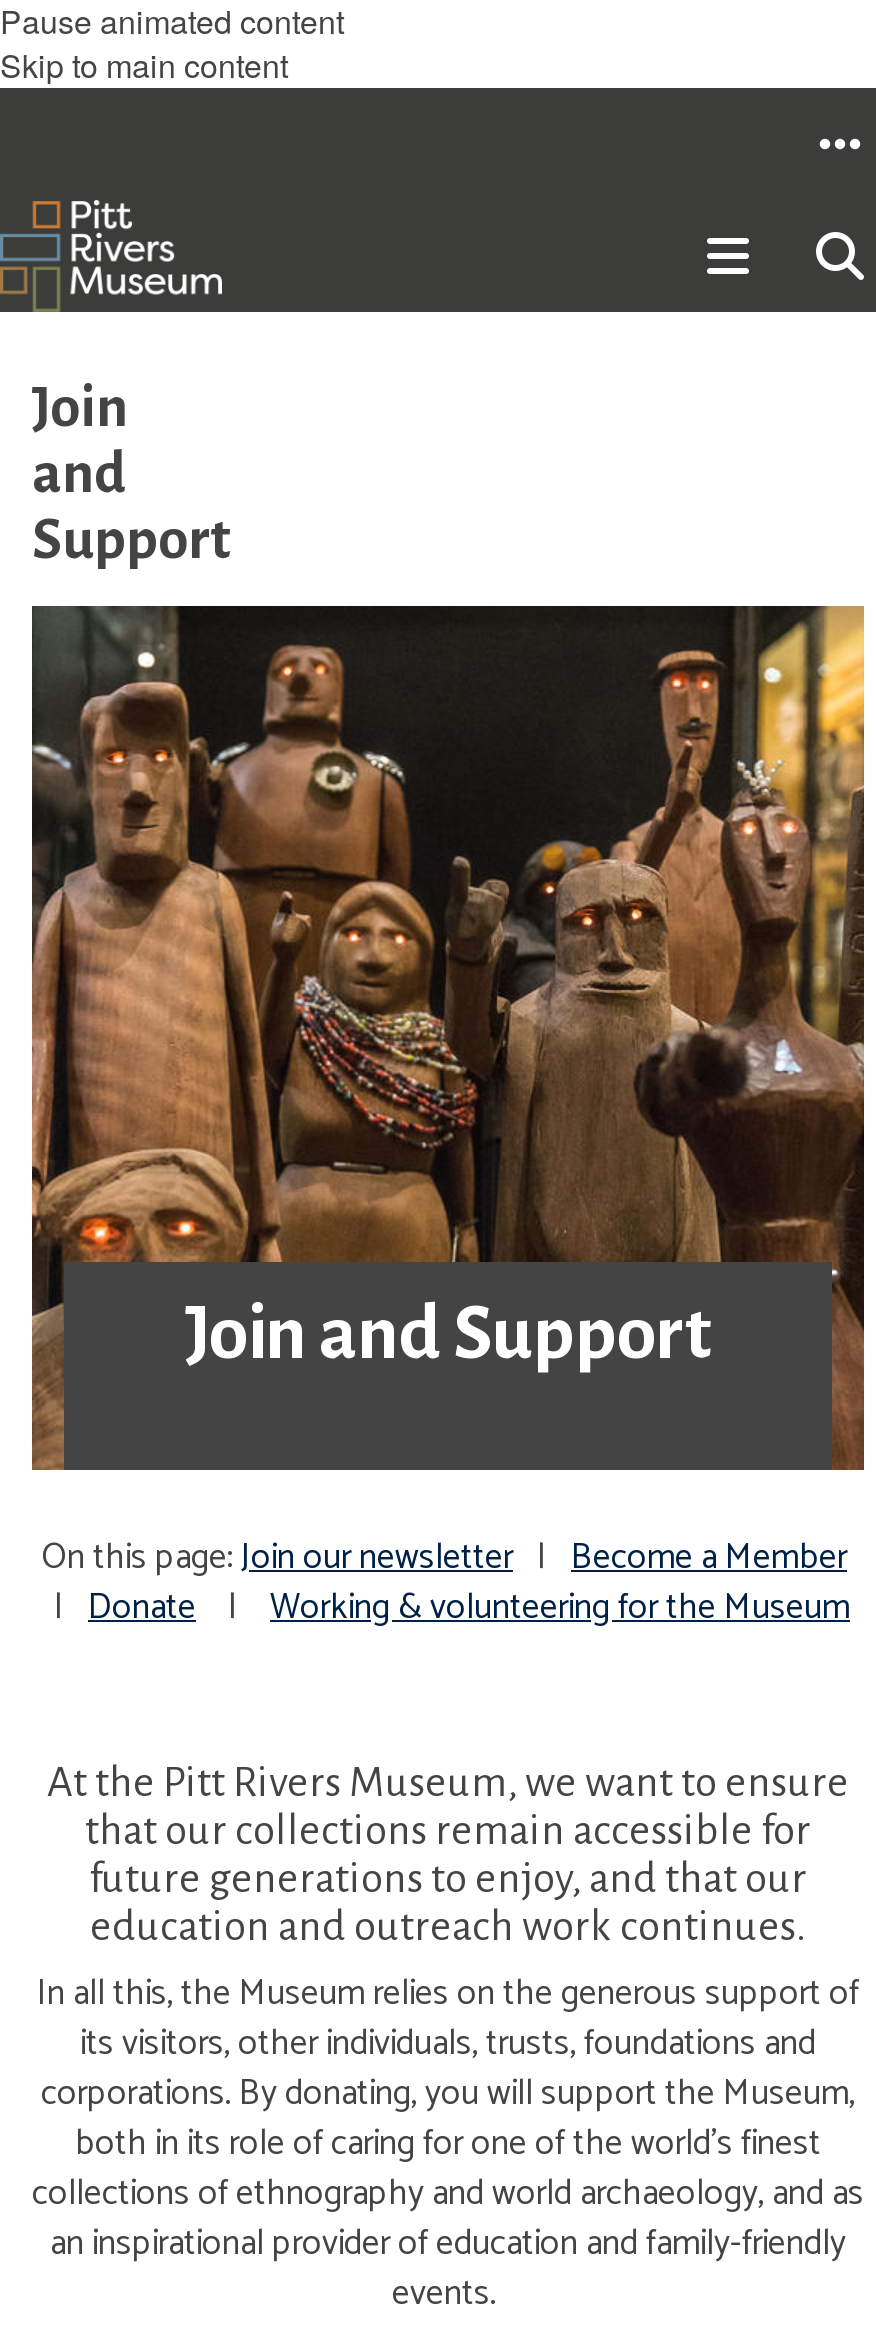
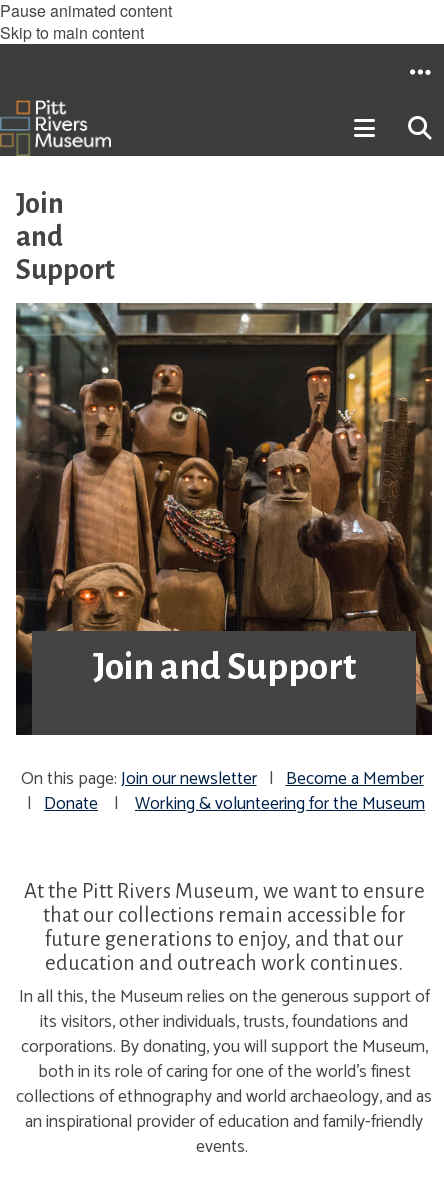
[30,604,866,1472] [image] -> [15,302,433,736] [image]

